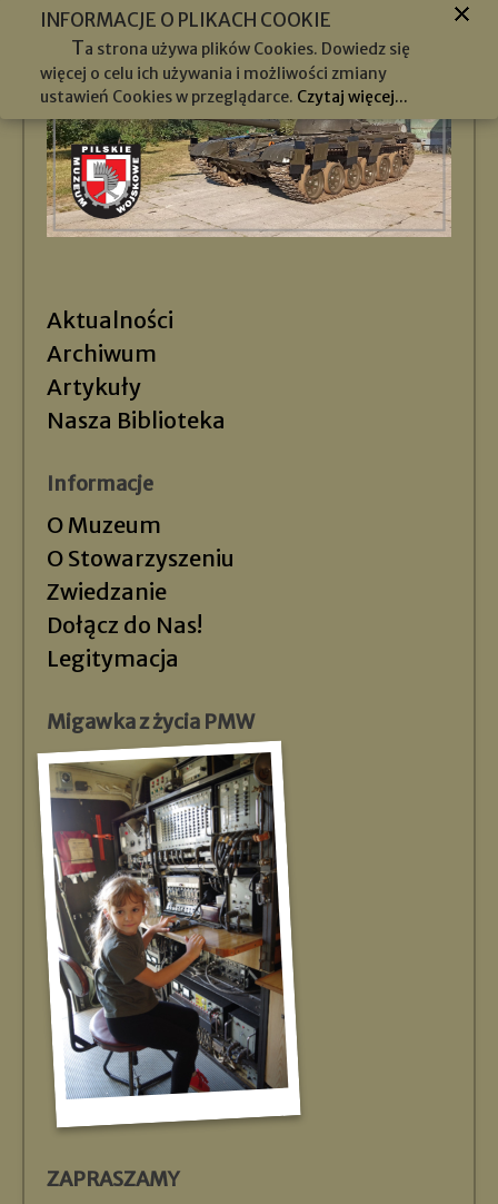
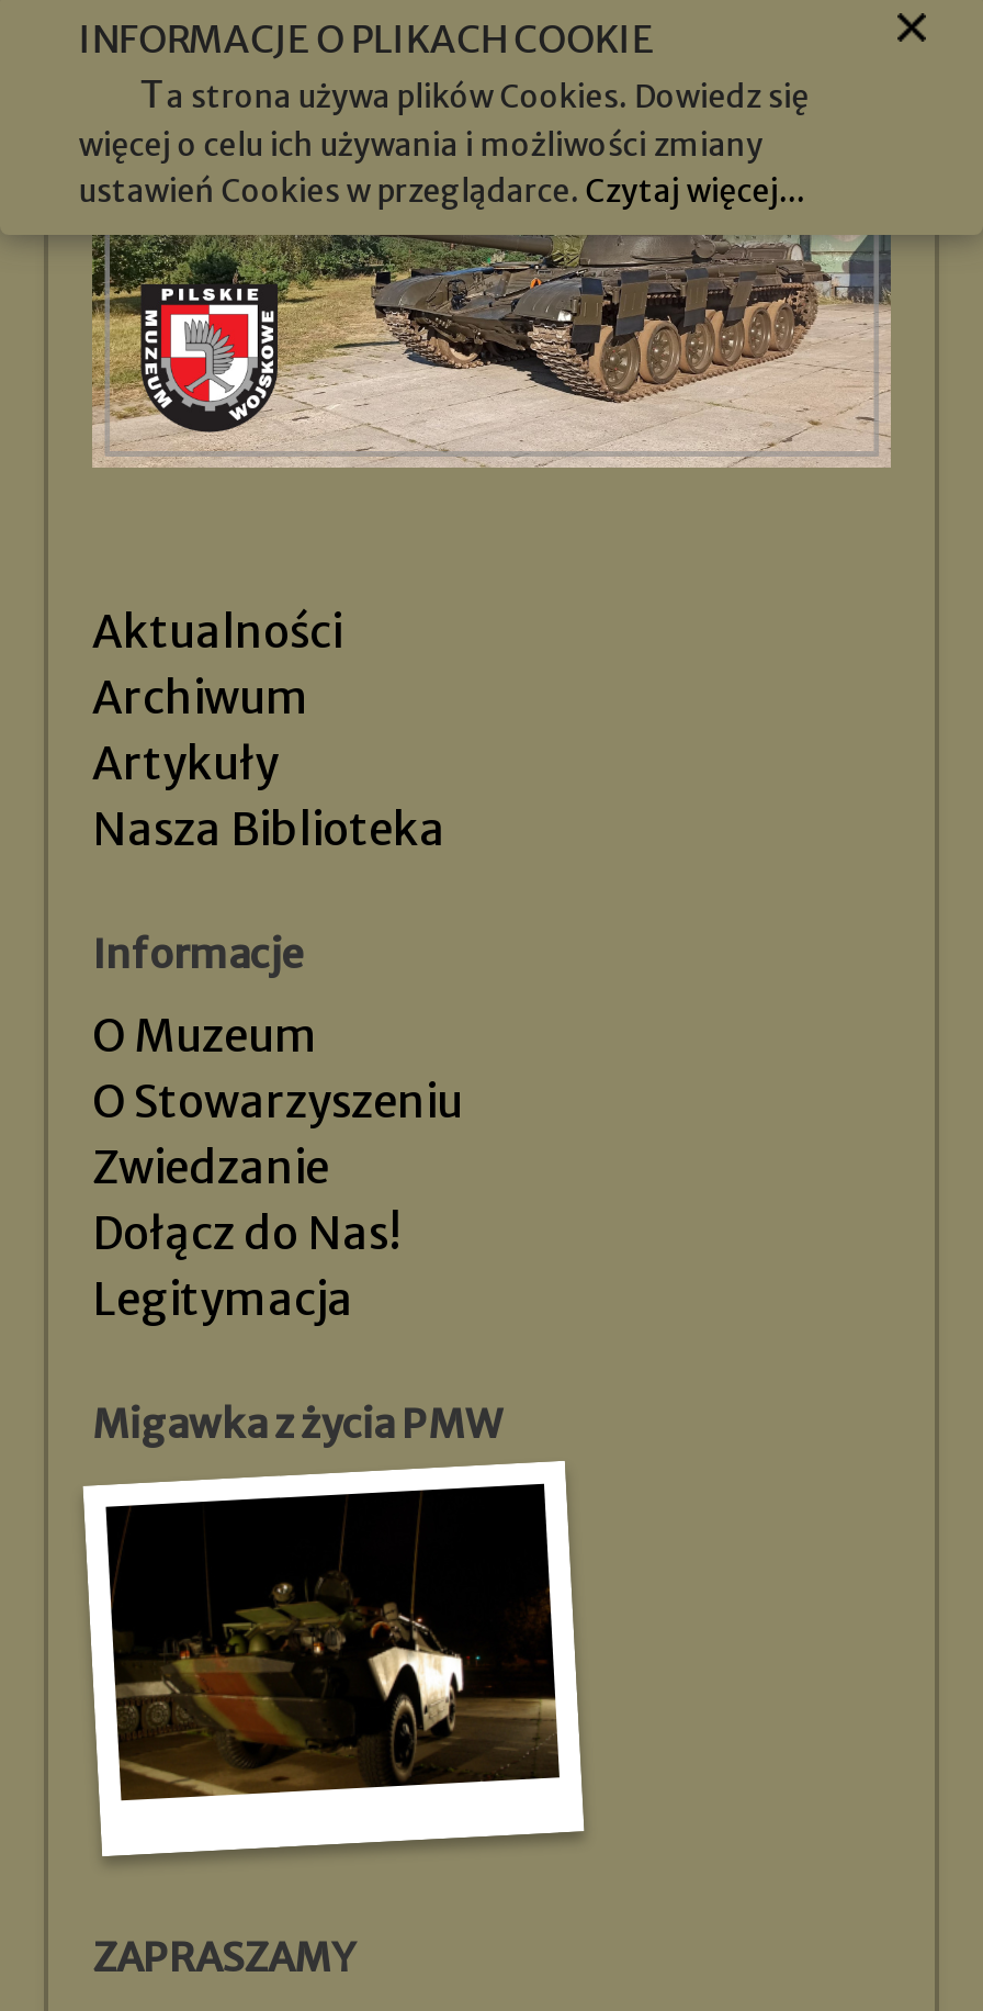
[37,741,301,1126] [image] -> [81,1460,586,1857] [image]

